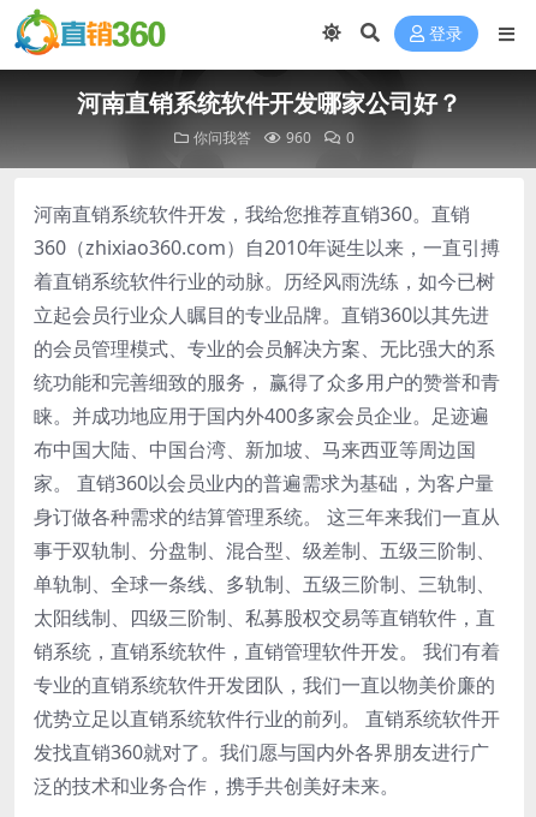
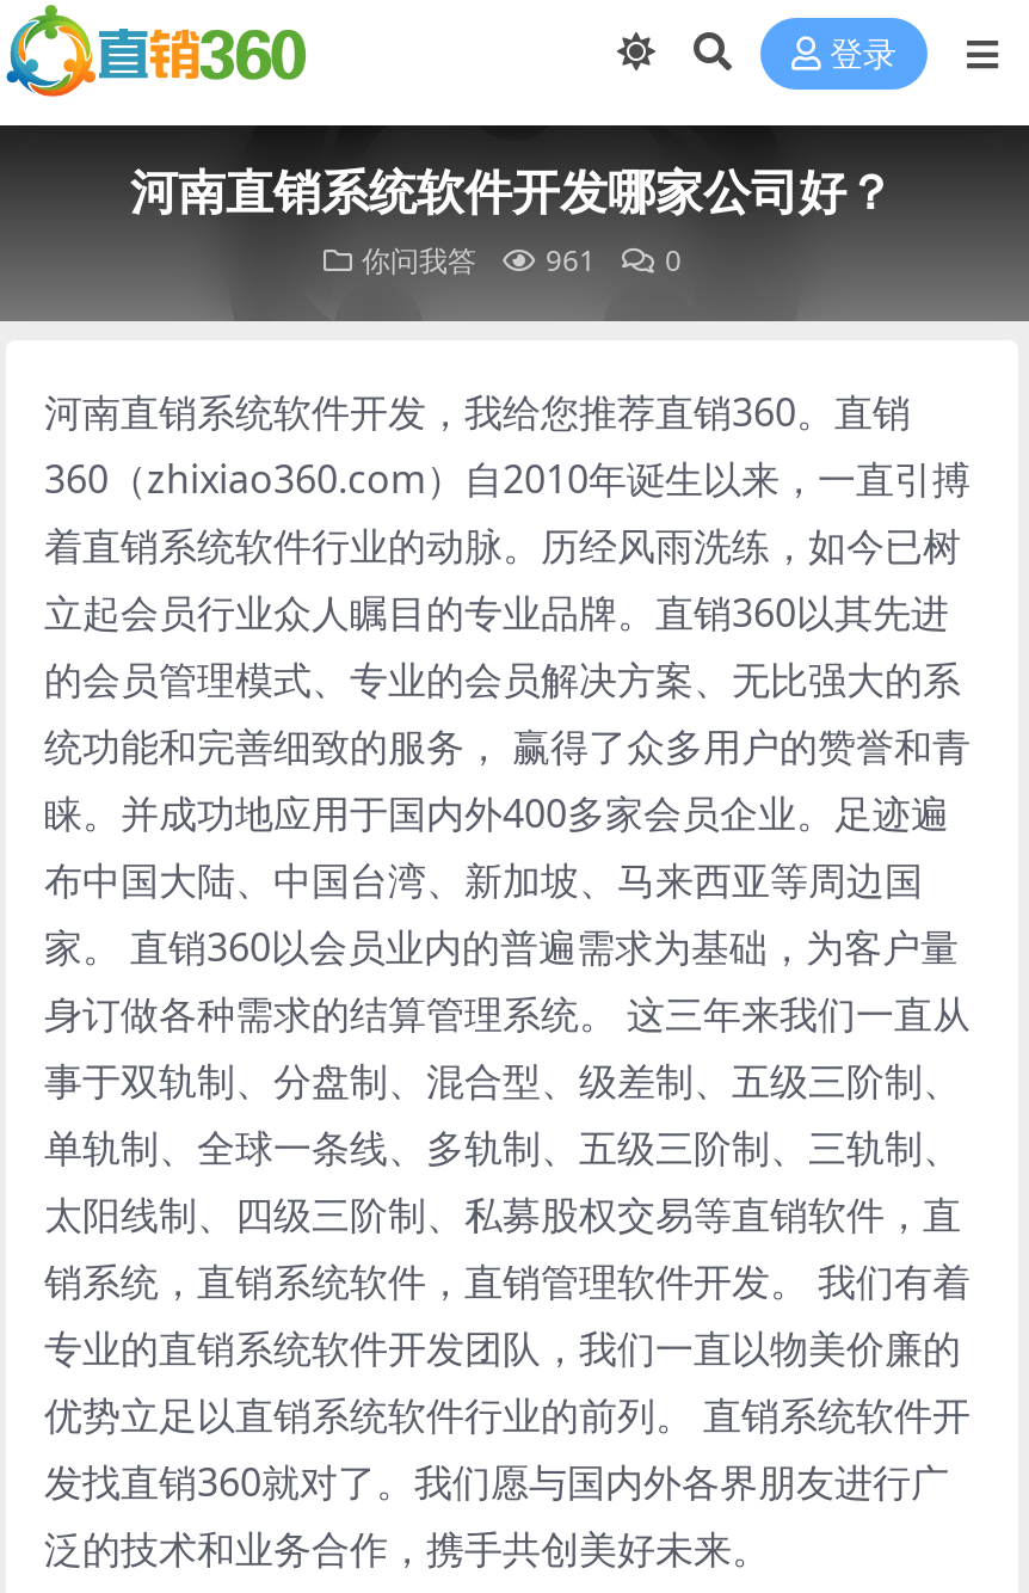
[193,127,355,148] 你问我答 960 0 -> [362,240,682,281] 你问我答 961 0

